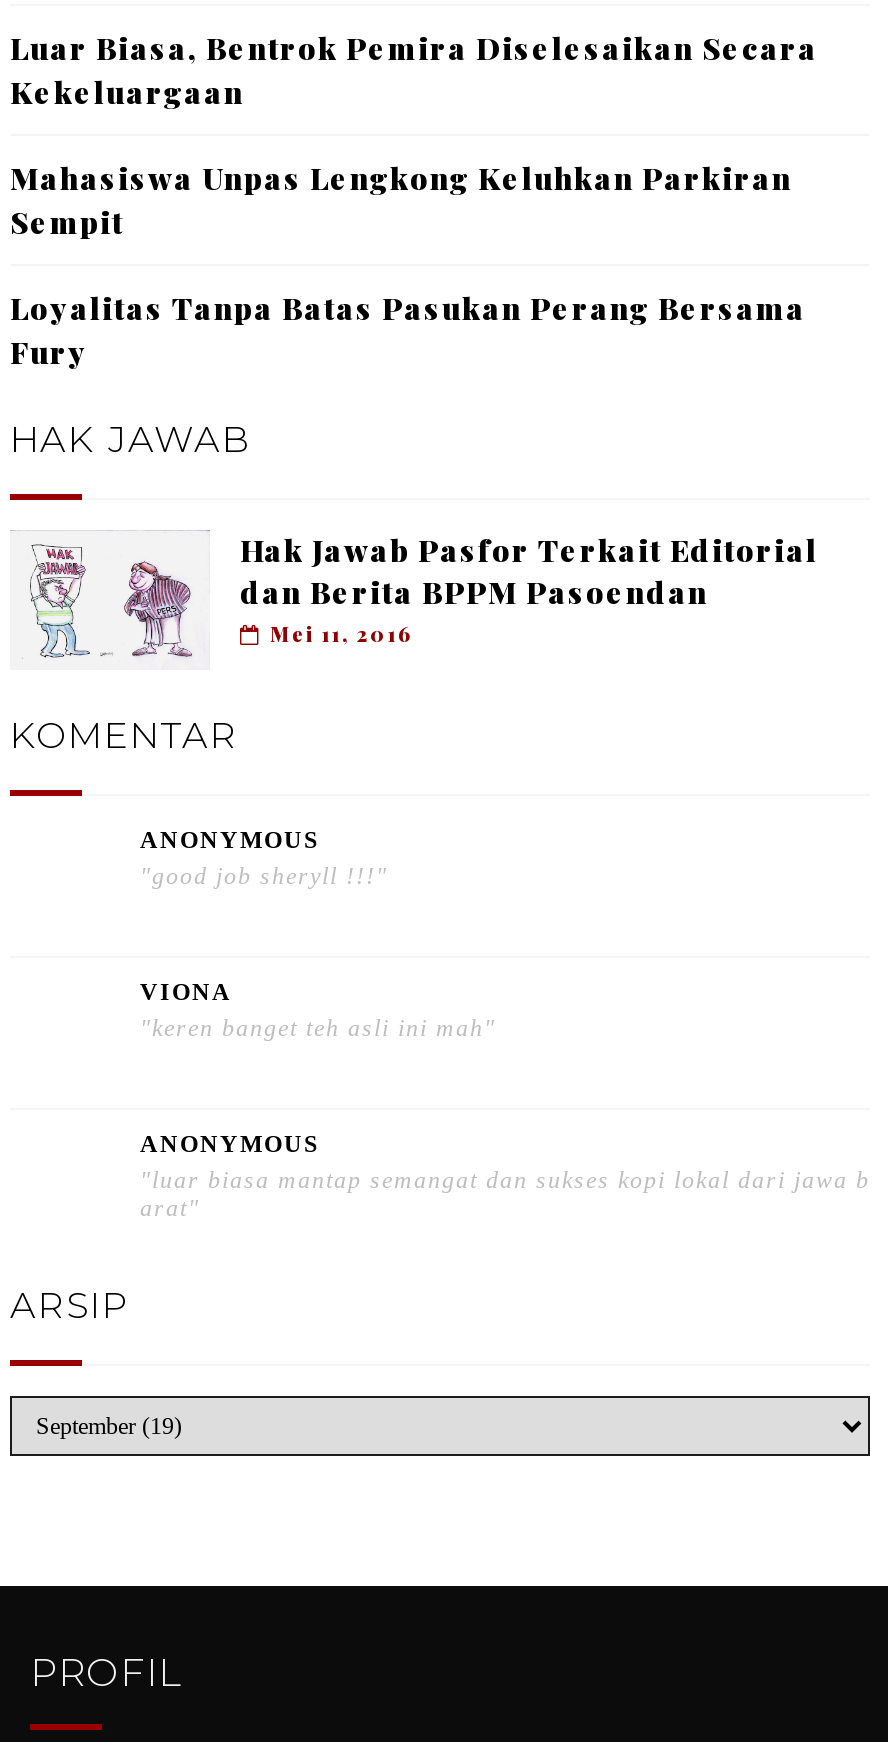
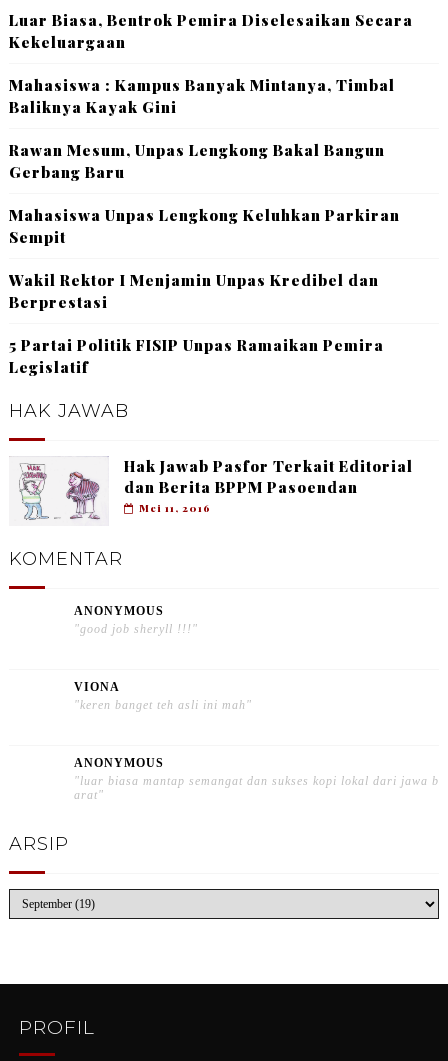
none -> [9,75,395,182] Mahasiswa : Kampus Banyak Mintanya, Timbal | Baliknya Kayak Gini | Rawan Mesum, Unpas Lengkong Bakal Bangun | Gerbang Baru
[10,289,806,373] Loyalitas Tanpa Batas Pasukan Perang Bersama | Fury -> [9,270,384,377] Wakil Rektor I Menjamin Unpas Kredibel dan | Berprestasi | 5 Partai Politik FISIP Unpas Ramaikan Pemira | Legislatif

